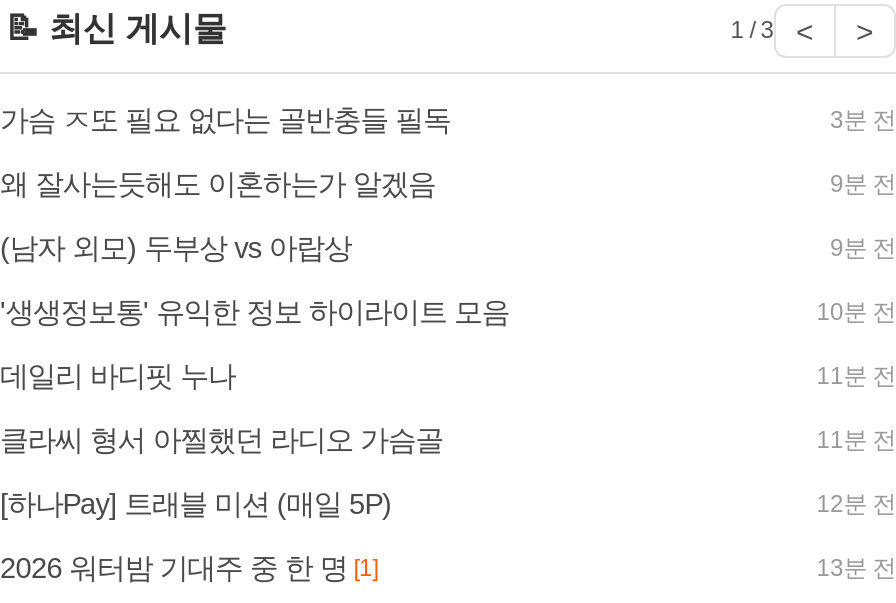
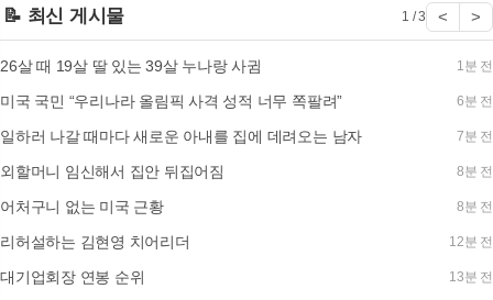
[0,104,896,520] 가슴 ㅈ또 필요 없다는 골반충들 필독 | 3분 전 | 왜 잘사는듯해도 이혼하는가 알겠음 | 9분 전 | (남자 외모) 두부상 vs 아랍상 | 9분 전 | '생생정보통' 유익한 정보 하이라이트 모음 | 10분 전 | 데일리 바디핏 누나 | 11분 전 | 클라씨 형서 아찔했던 라디오 가슴골 | 11분 전 | [하나Pay] 트래블 미션 (매일 5P) -> [0,57,493,251] 26살 때 19살 딸 있는 39살 누나랑 사귐 | 1분 전 | 미국 국민 “우리나라 올림픽 사격 성적 너무 쪽팔려” | 6분 전 | 일하러 나갈 때마다 새로운 아내를 집에 데려오는 남자 | 7분 전 | 외할머니 임신해서 집안 뒤집어짐 | 8분 전 | 어처구니 없는 미국 근황 | 8분 전 | 리허설하는 김현영 치어리더
[0,552,378,584] 2026 워터밤 기대주 중 한 명 [1] -> [0,268,145,286] 대기업회장 연봉 순위

